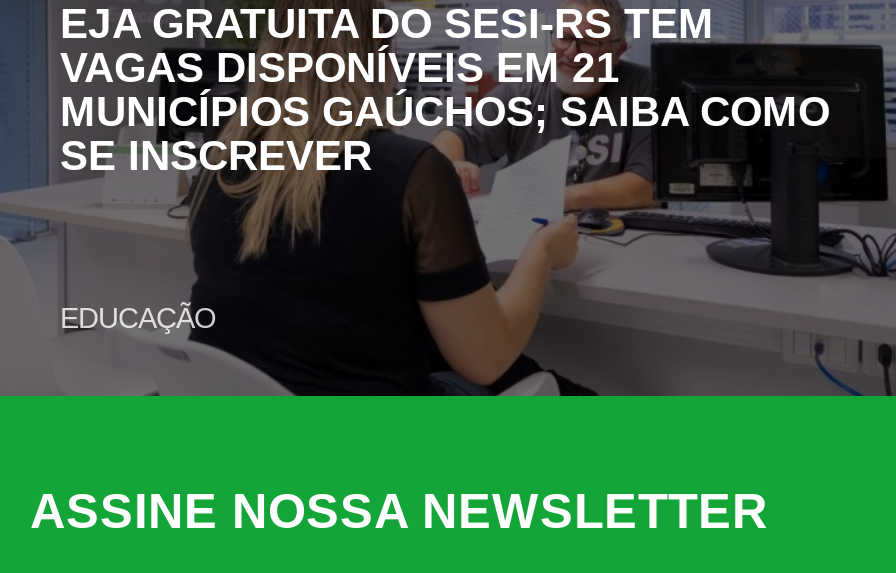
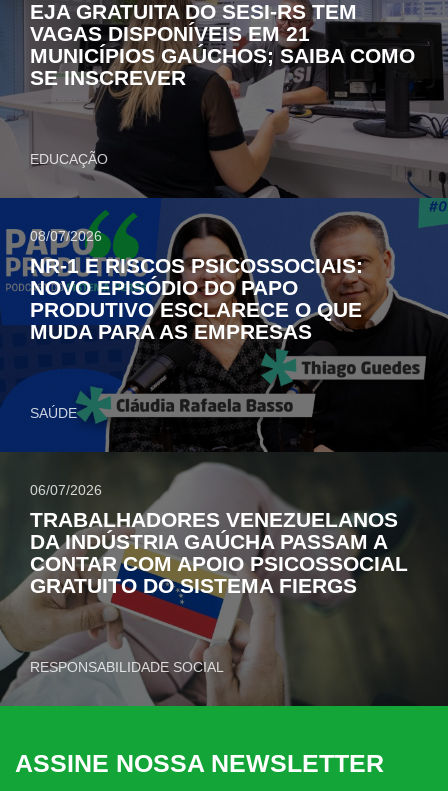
none -> [3,198,445,706] [image] | 08/07/2026 | NR-1 E RISCOS PSICOSSOCIAIS: | NOVO EPISÓDIO DO PAPO | PRODUTIVO ESCLARECE O QUE | MUDA PARA AS EMPRESAS
none -> [30,405,77,421] SAÚDE
none -> [30,482,408,597] 06/07/2026 | TRABALHADORES VENEZUELANOS | DA INDÚSTRIA GAÚCHA PASSAM A | CONTAR COM APOIO PSICOSSOCIAL | GRATUITO DO SISTEMA FIERGS
none -> [30,659,224,675] RESPONSABILIDADE SOCIAL

